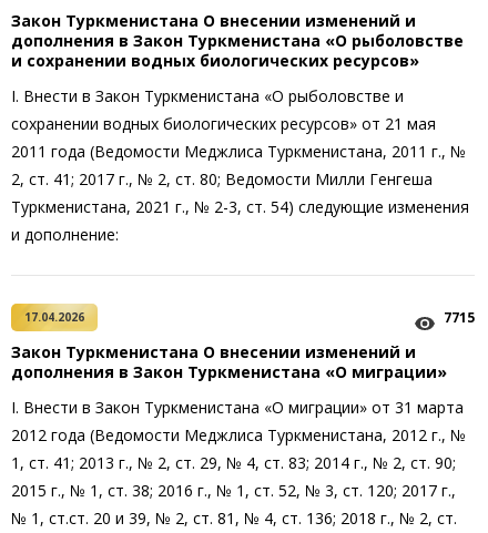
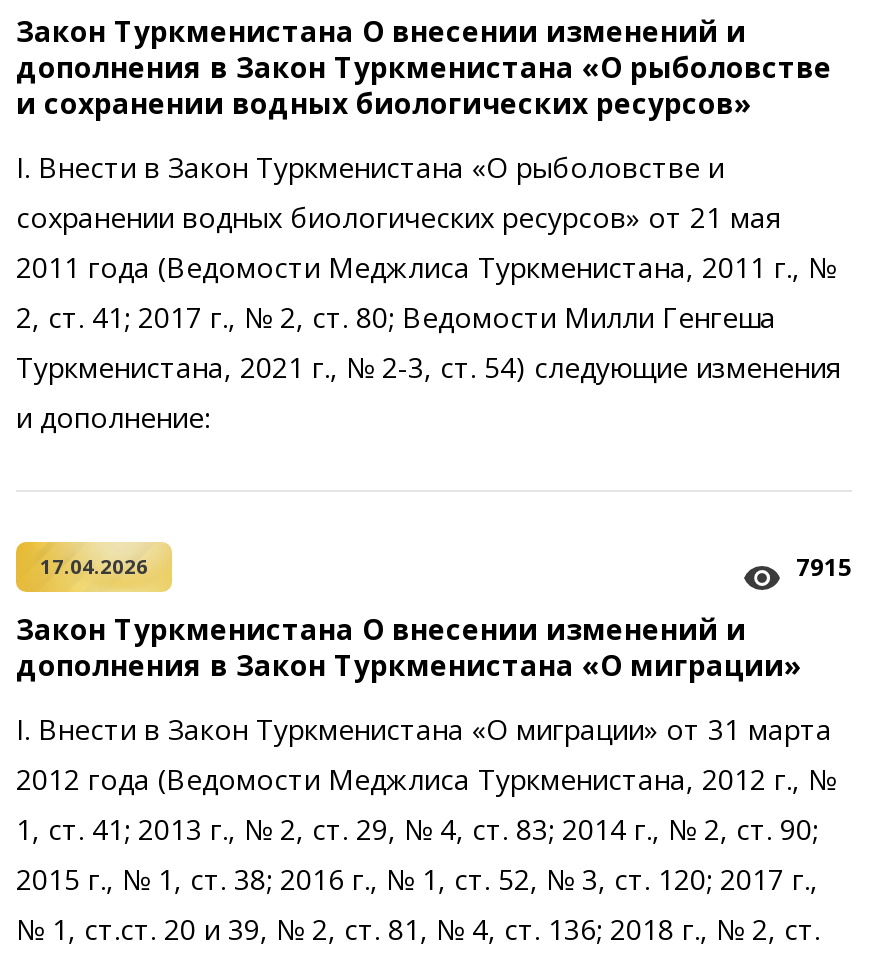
[444,308,475,327] 7715 -> [796,550,852,584] 7915

